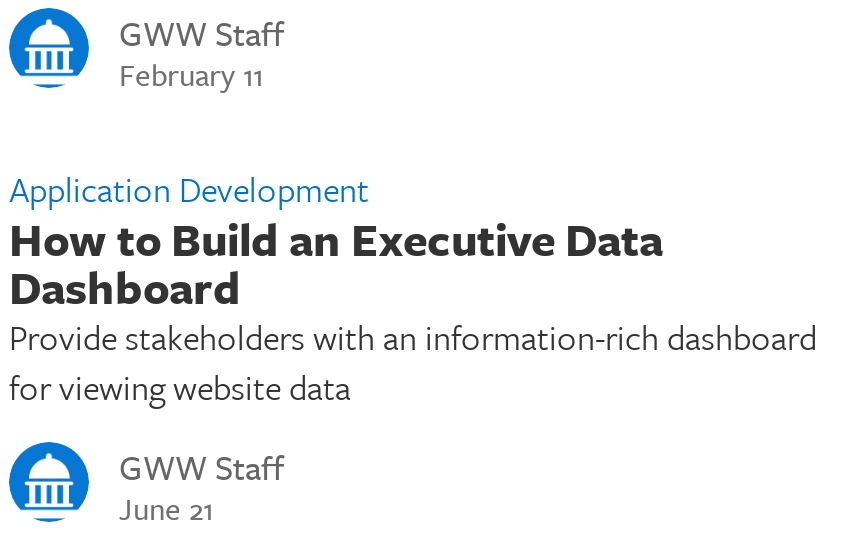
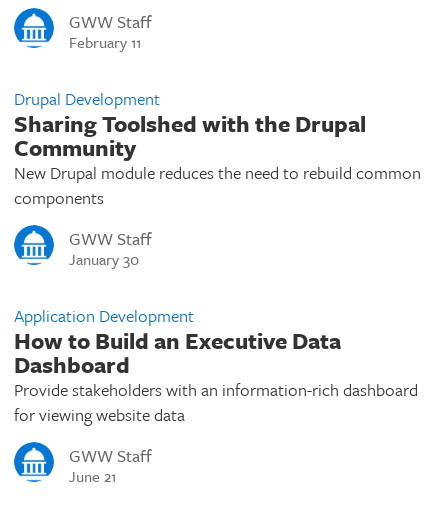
none -> [14,86,421,269] Drupal Development | Sharing Toolshed with the Drupal | Community | New Drupal module reduces the need to rebuild common | components | GWW Staff | January 30

